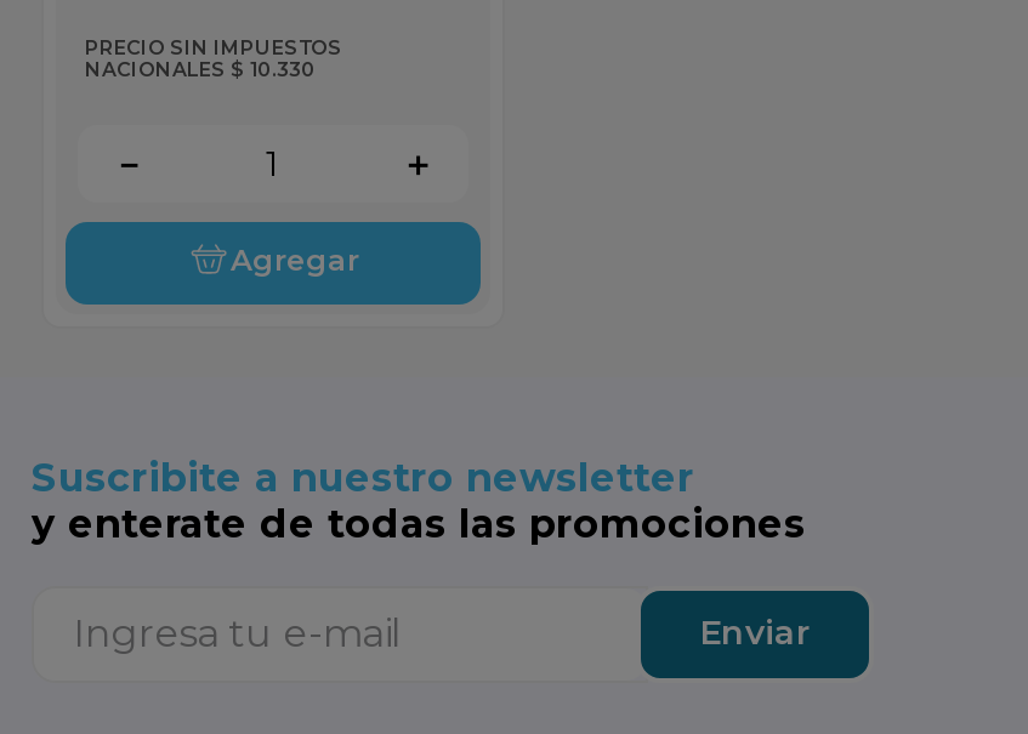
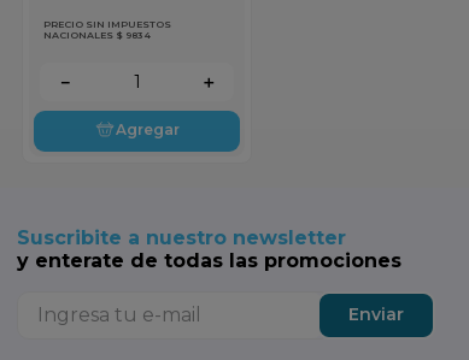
[85,56,316,81] NACIONALES $ 10.330 -> [43,29,151,41] NACIONALES $ 9834

